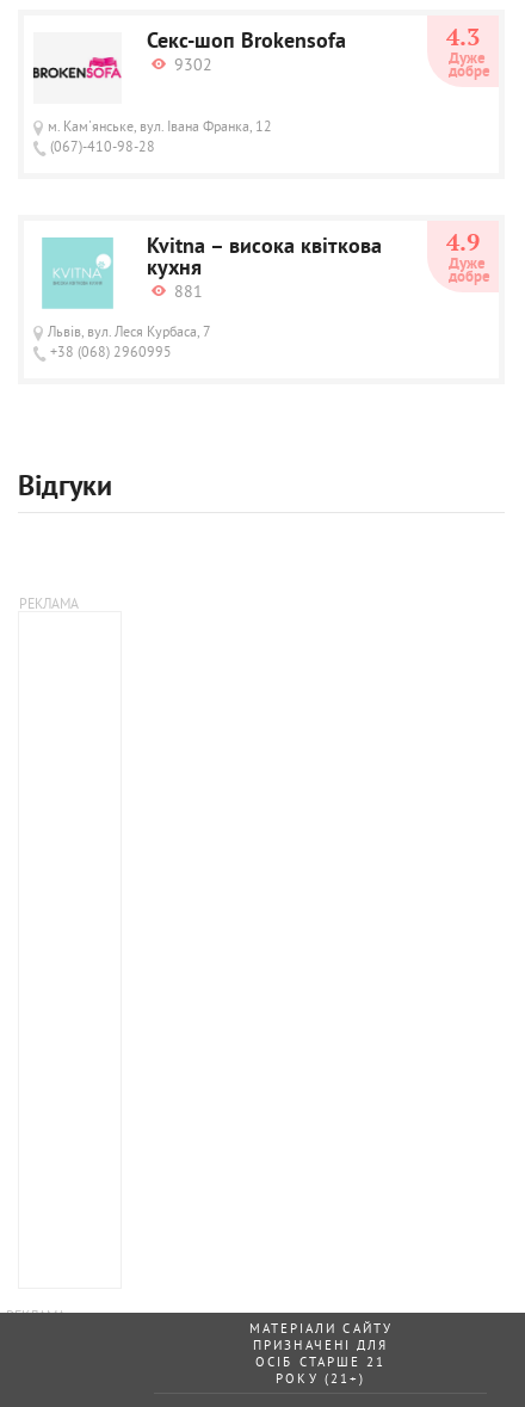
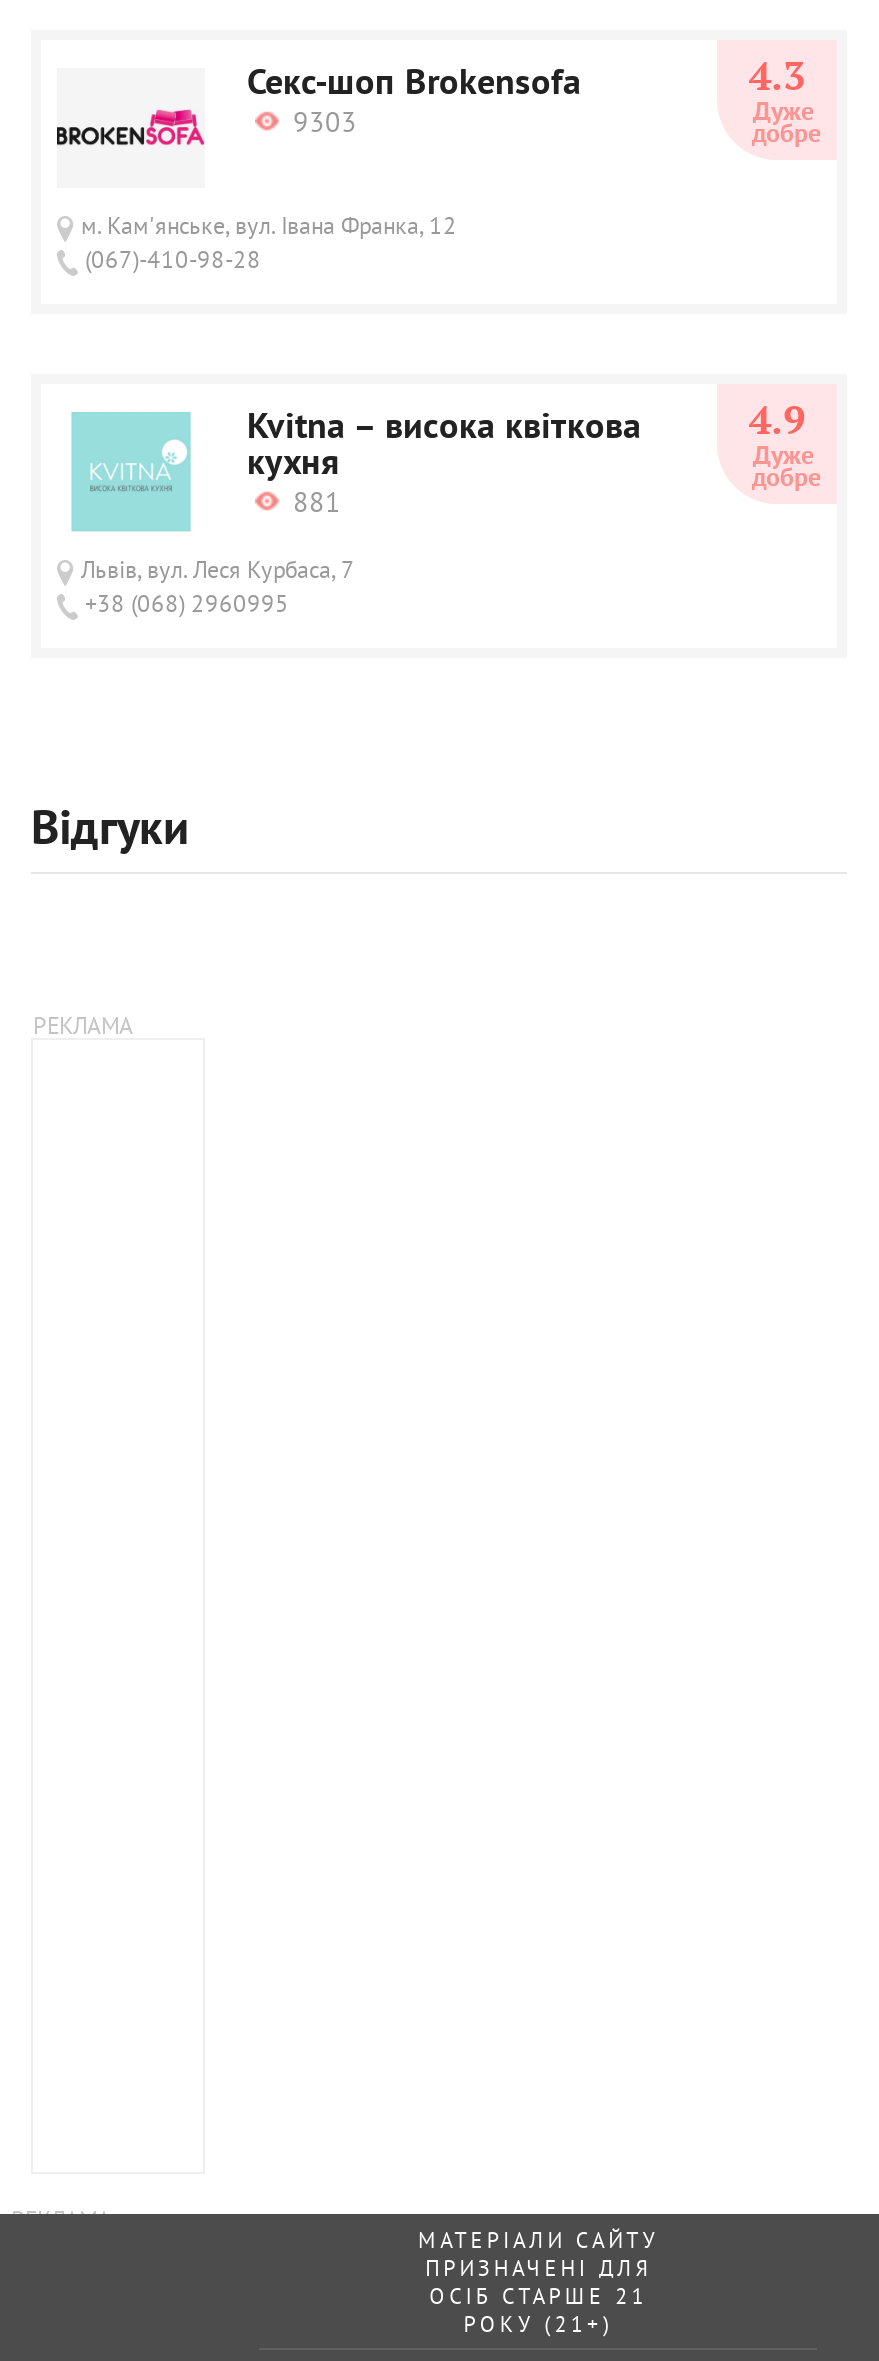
[174,54,212,75] 9302 -> [293,104,357,140] 9303

